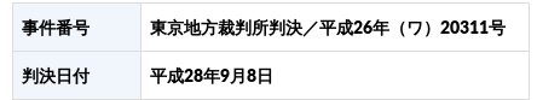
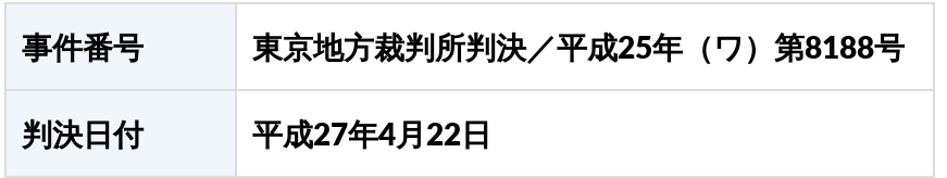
[150,17,506,37] 東京地方裁判所判決／平成26年（ワ）20311号 -> [252,28,905,65] 東京地方裁判所判決／平成25年（ワ）第8188号
[150,65,273,86] 平成28年9月8日 -> [252,115,491,152] 平成27年4月22日

